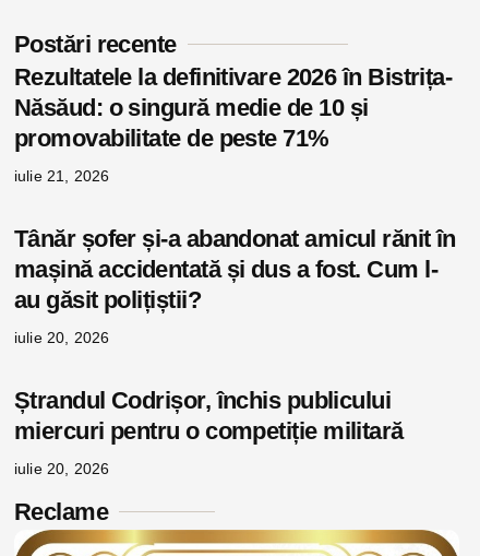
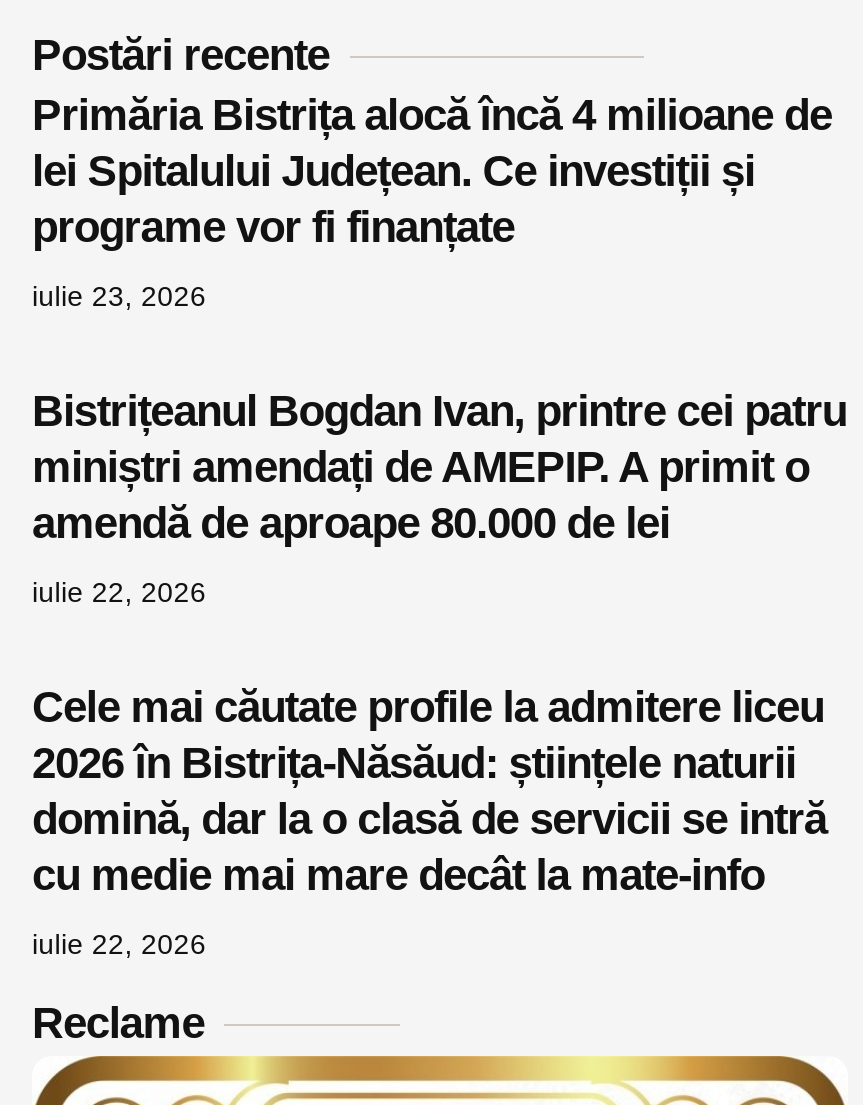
[14,63,452,152] Rezultatele la definitivare 2026 în Bistrița- | Năsăud: o singură medie de 10 și | promovabilitate de peste 71% -> [32,91,832,253] Primăria Bistrița alocă încă 4 milioane de | lei Spitalului Județean. Ce investiții și | programe vor fi finanțate
[14,167,109,184] iulie 21, 2026 -> [32,281,206,313] iulie 23, 2026
[14,225,456,313] Tânăr șofer și-a abandonat amicul rănit în | mașină accidentată și dus a fost. Cum l- | au găsit polițiștii? -> [32,387,847,549] Bistrițeanul Bogdan Ivan, printre cei patru | miniștri amendați de AMEPIP. A primit o | amendă de aproape 80.000 de lei
[14,329,109,346] iulie 20, 2026 -> [32,577,206,609] iulie 22, 2026
[14,387,403,444] Ștrandul Codrișor, închis publicului | miercuri pentru o competiție militară -> [32,683,827,901] Cele mai căutate profile la admitere liceu | 2026 în Bistrița-Năsăud: științele naturii | domină, dar la o clasă de servicii se intră | cu medie mai mare decât la mate-info
[14,460,109,477] iulie 20, 2026 -> [32,929,206,961] iulie 22, 2026

